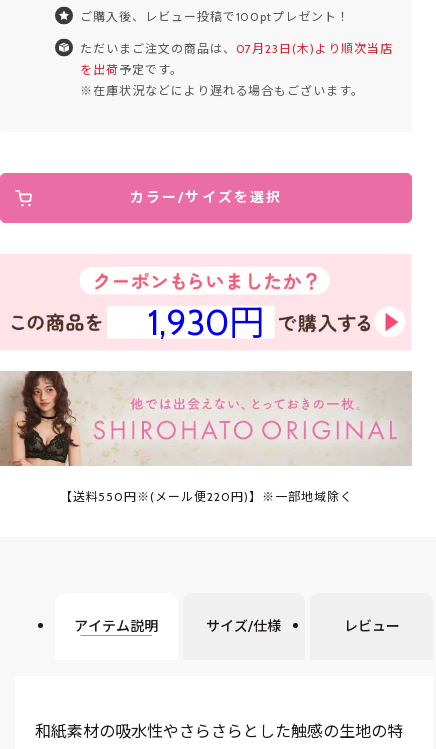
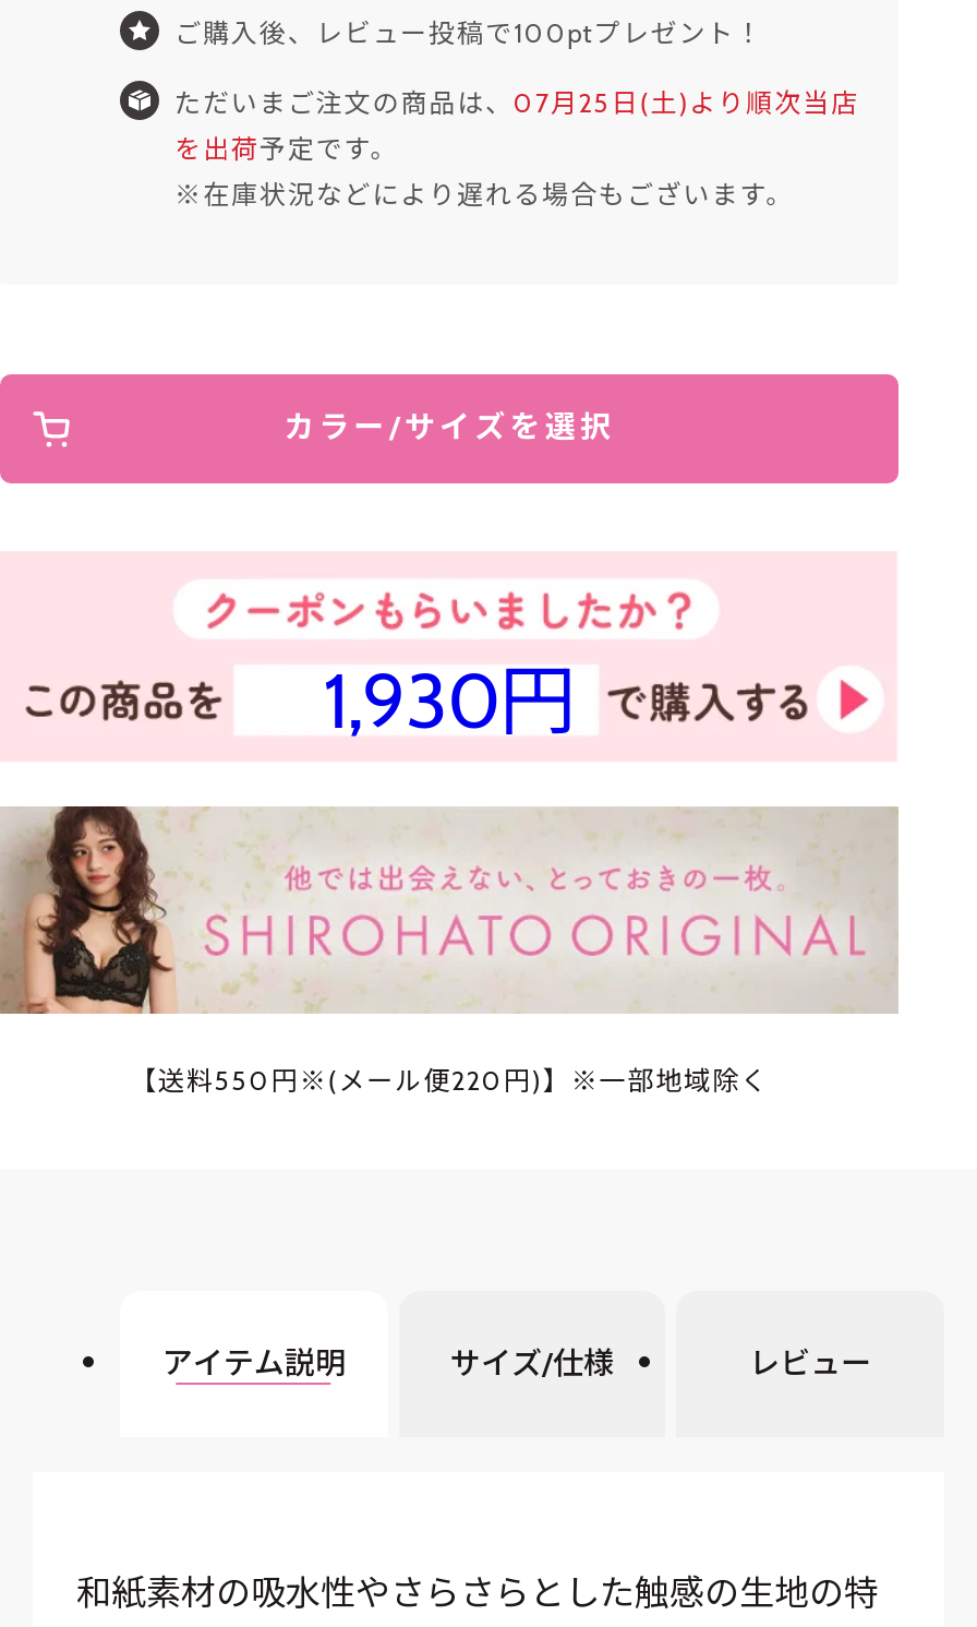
[80,41,393,56] ただいまご注文の商品は、07月23日(木)より順次当店 -> [174,85,859,118] ただいまご注文の商品は、07月25日(土)より順次当店

